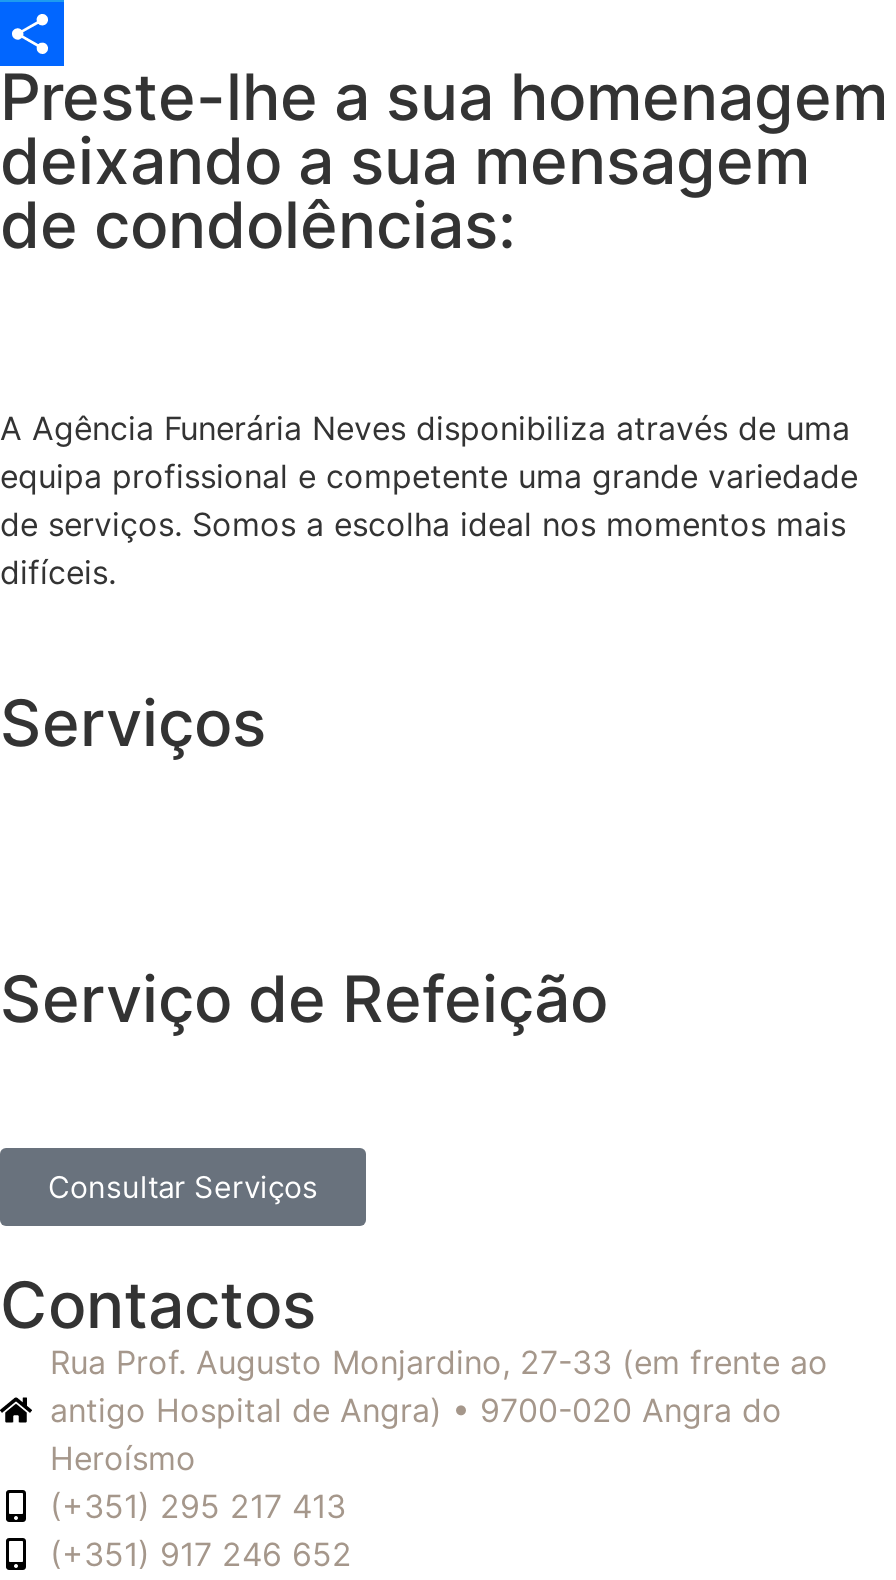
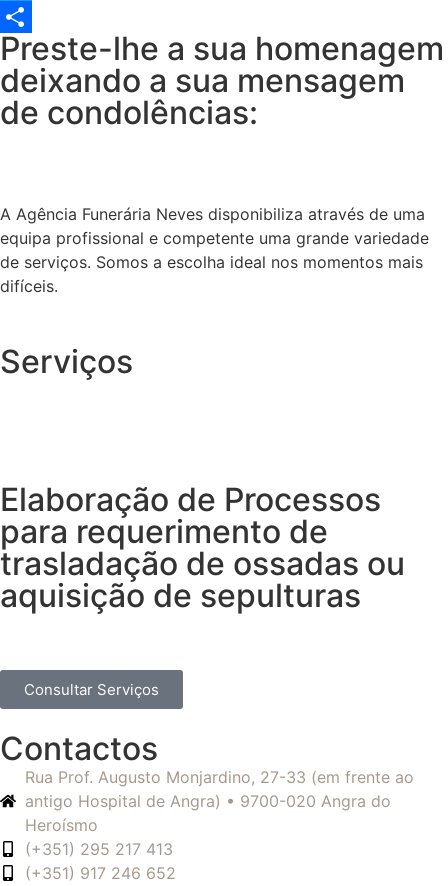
[0,960,608,1038] Serviço de Refeição -> [0,480,405,615] Elaboração de Processos | para requerimento de | trasladação de ossadas ou | aquisição de sepulturas

